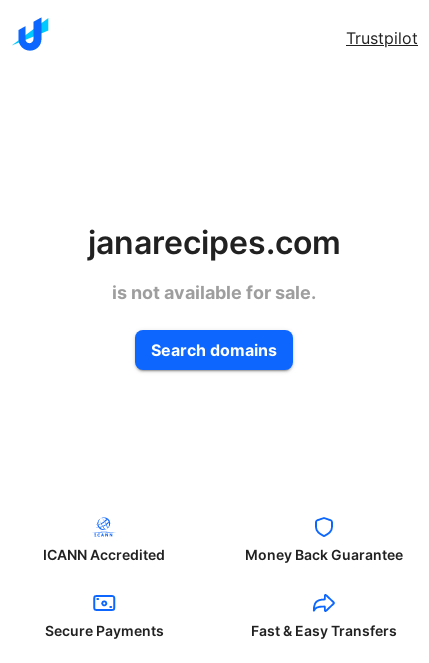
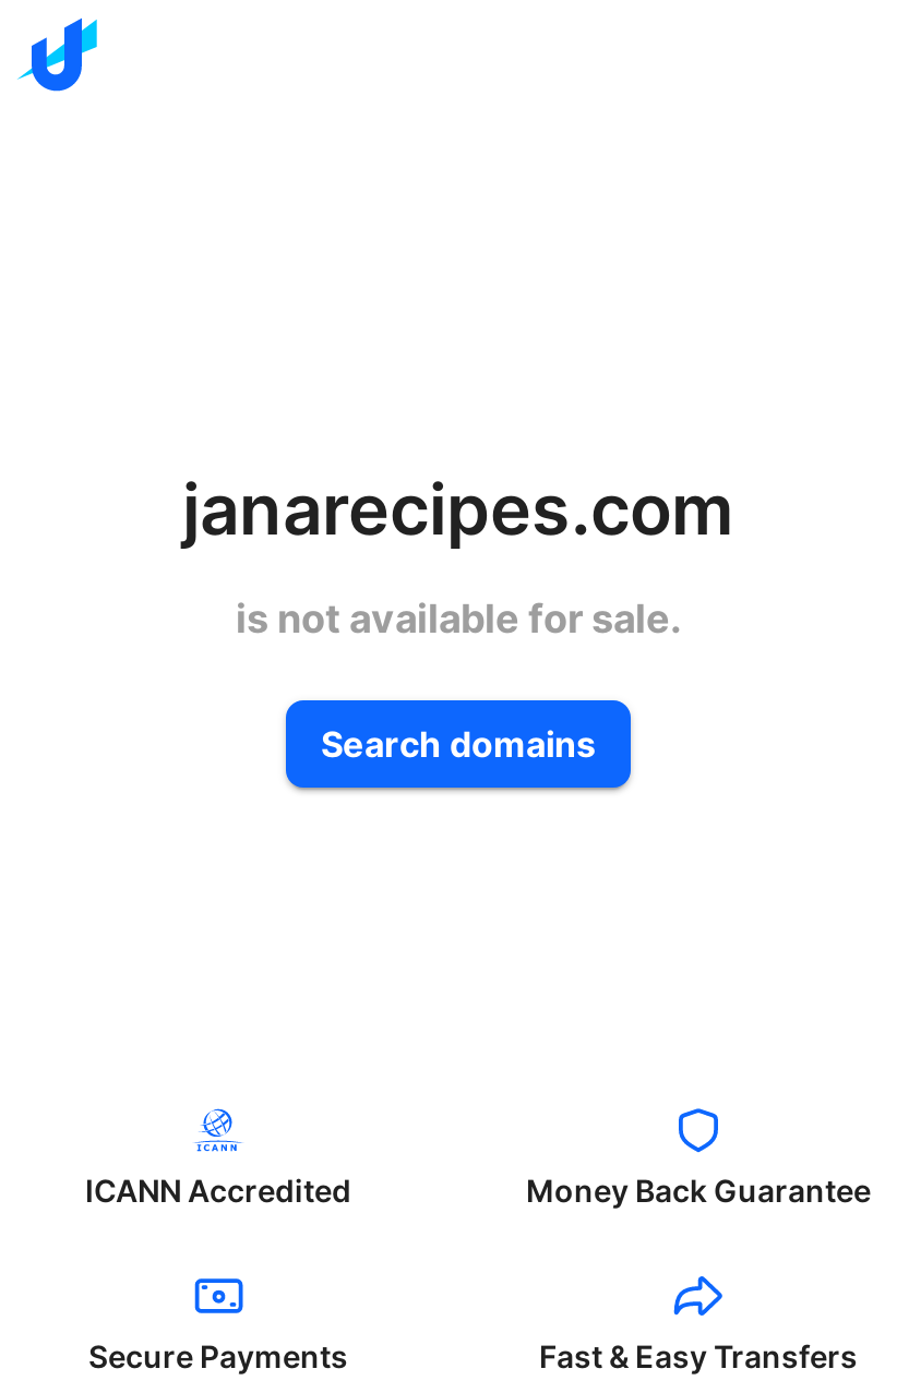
[346,28,418,48] Trustpilot -> none

